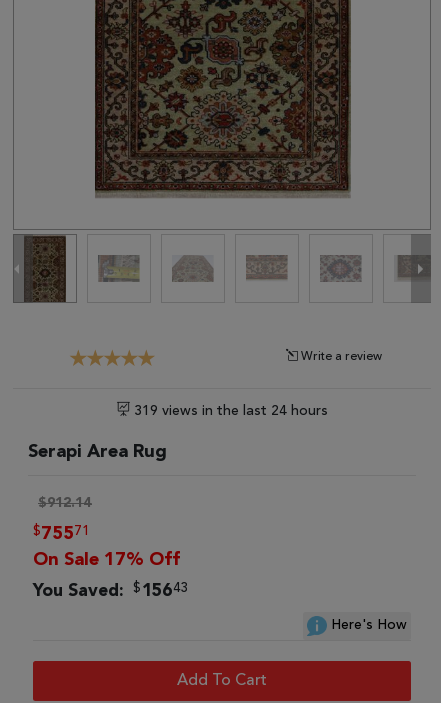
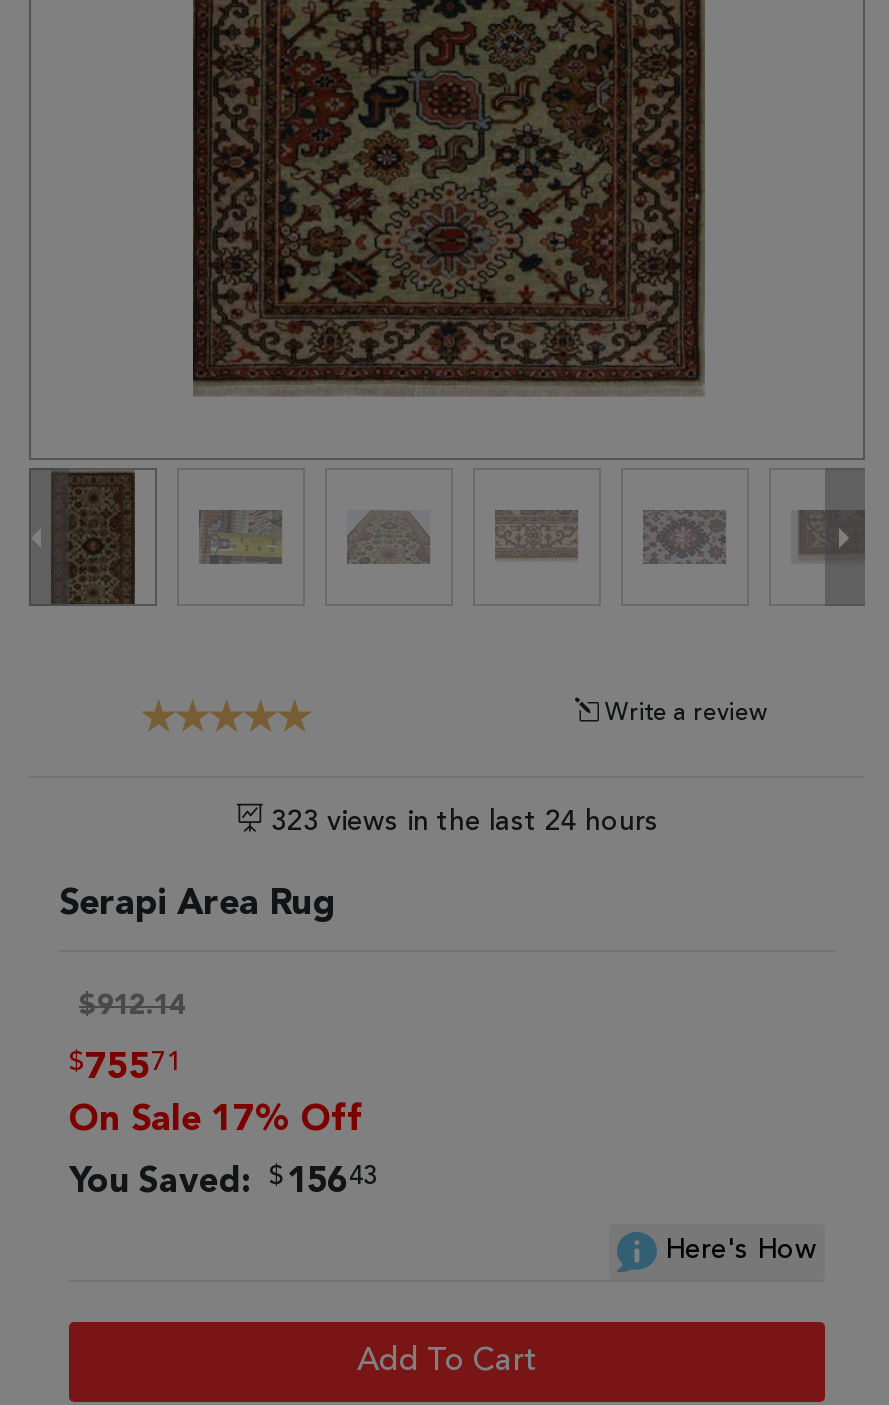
[130,404,328,418] 319 views in the last 24 hours -> [263,808,659,836] 323 views in the last 24 hours

